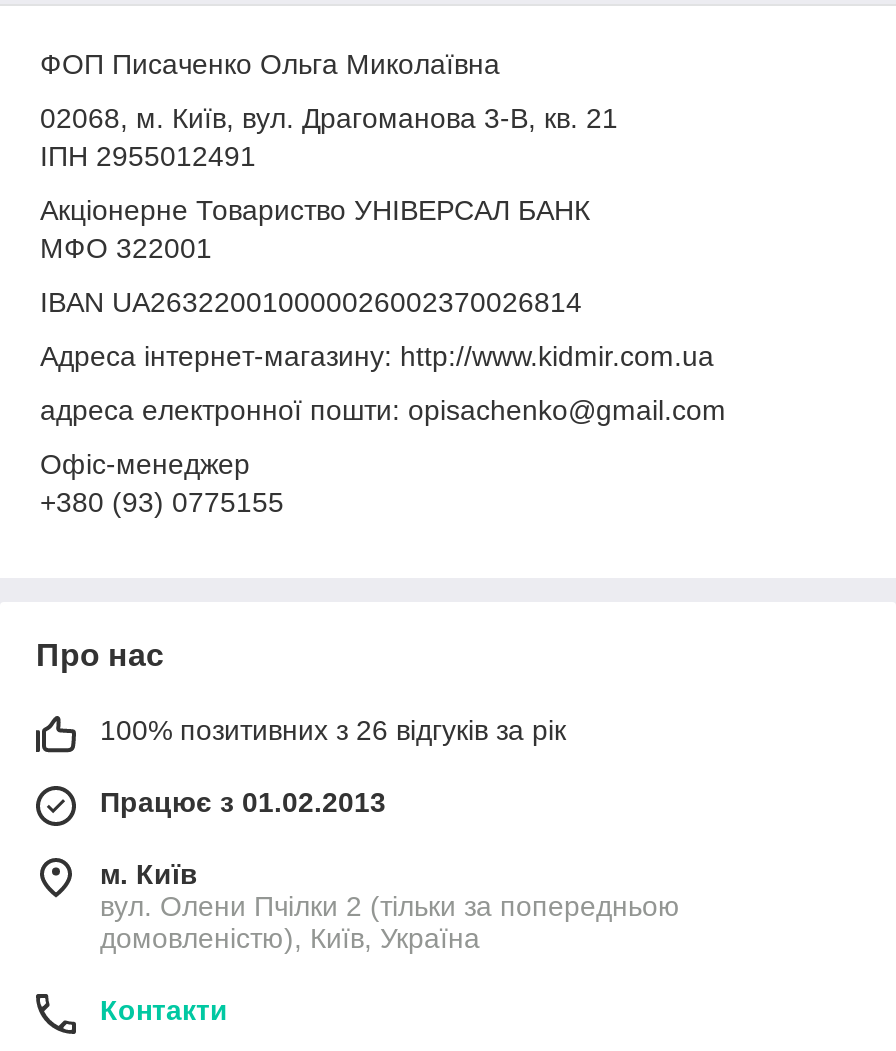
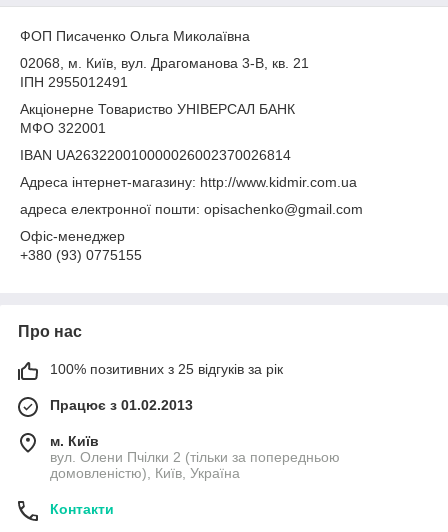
[100,714,566,746] 100% позитивних з 26 відгуків за рік -> [50,361,283,377] 100% позитивних з 25 відгуків за рік

